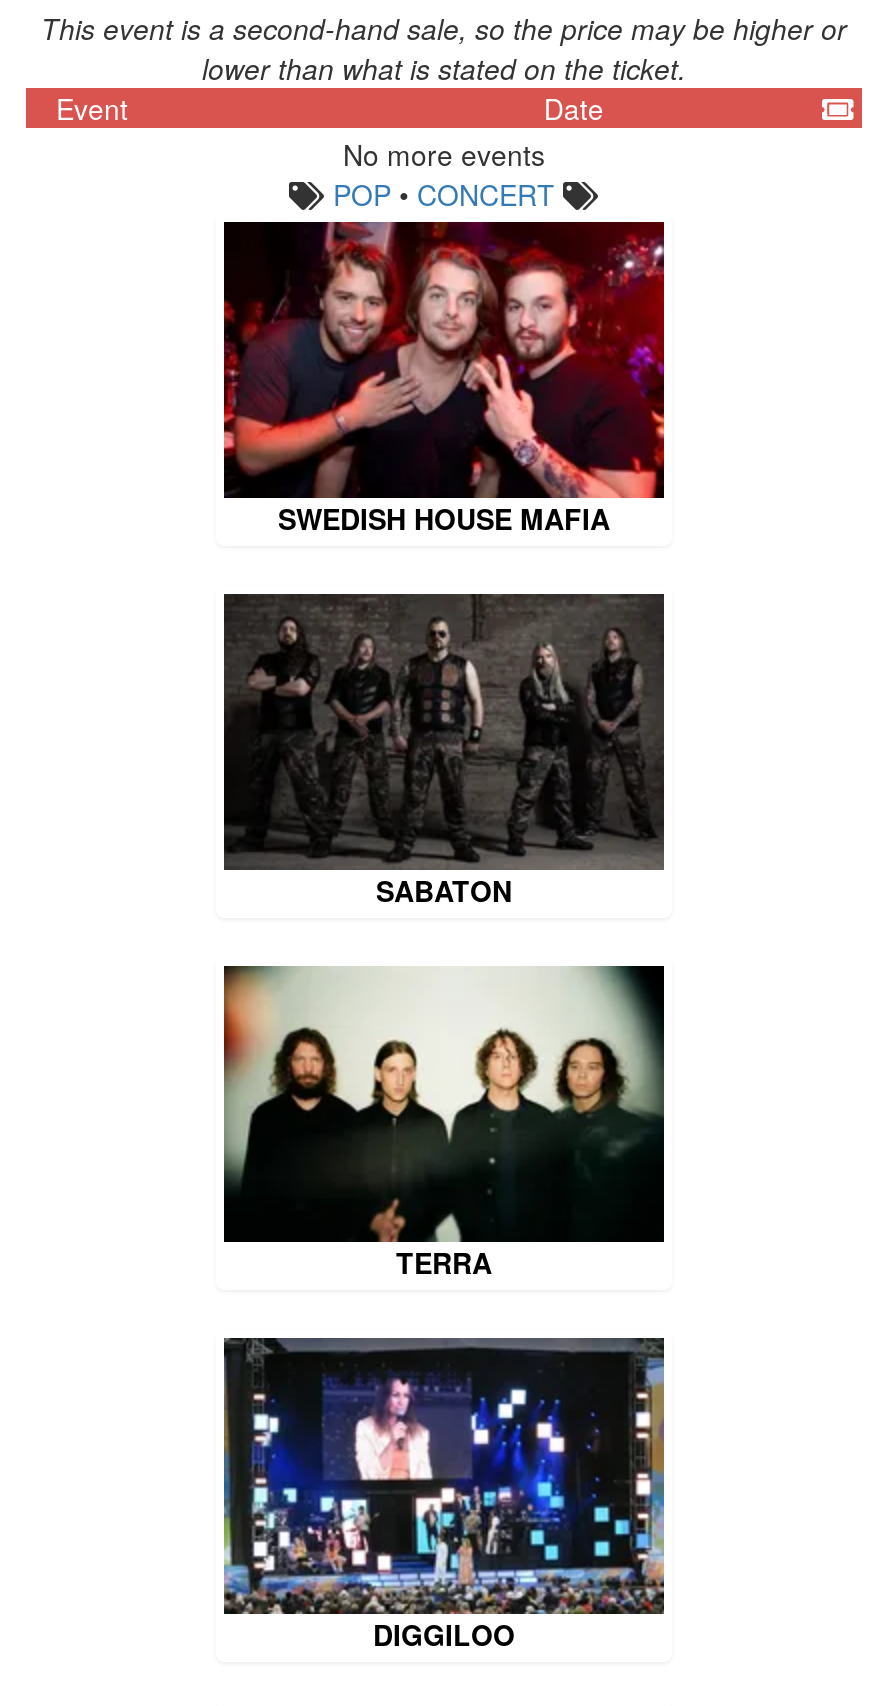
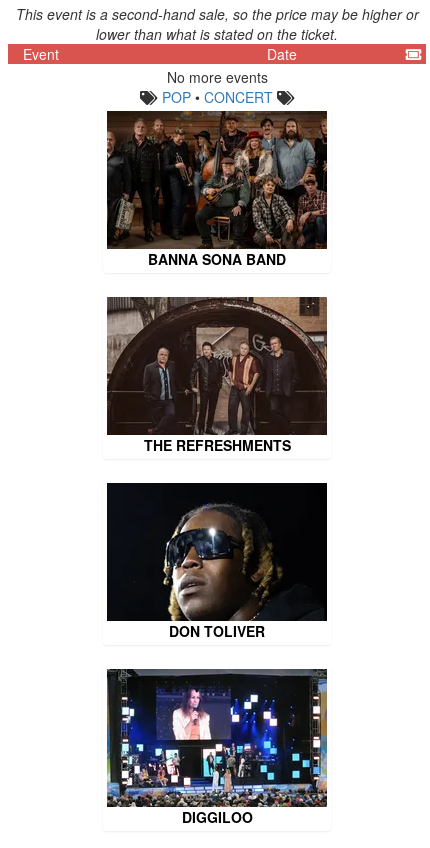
[222,220,666,537] [image] | SWEDISH HOUSE MAFIA -> [106,110,328,268] [image] | BANNA SONA BAND
[222,592,664,909] [image] | SABATON -> [106,296,327,454] [image] | THE REFRESHMENTS
[222,964,664,1281] [image] | TERRA -> [106,482,326,640] [image] | DON TOLIVER

